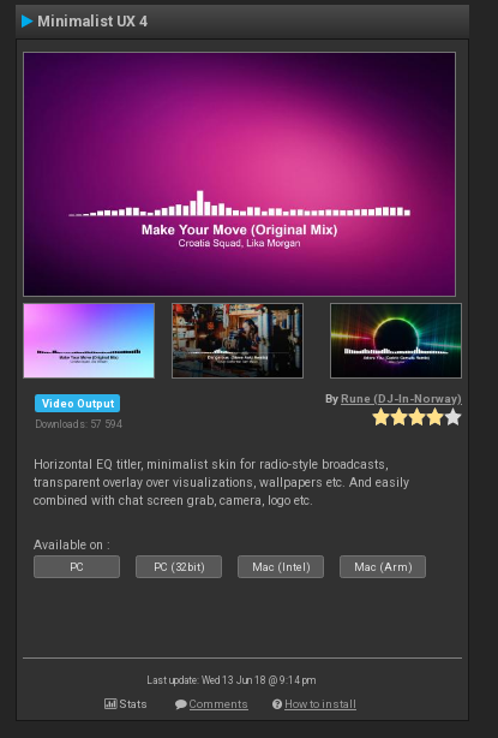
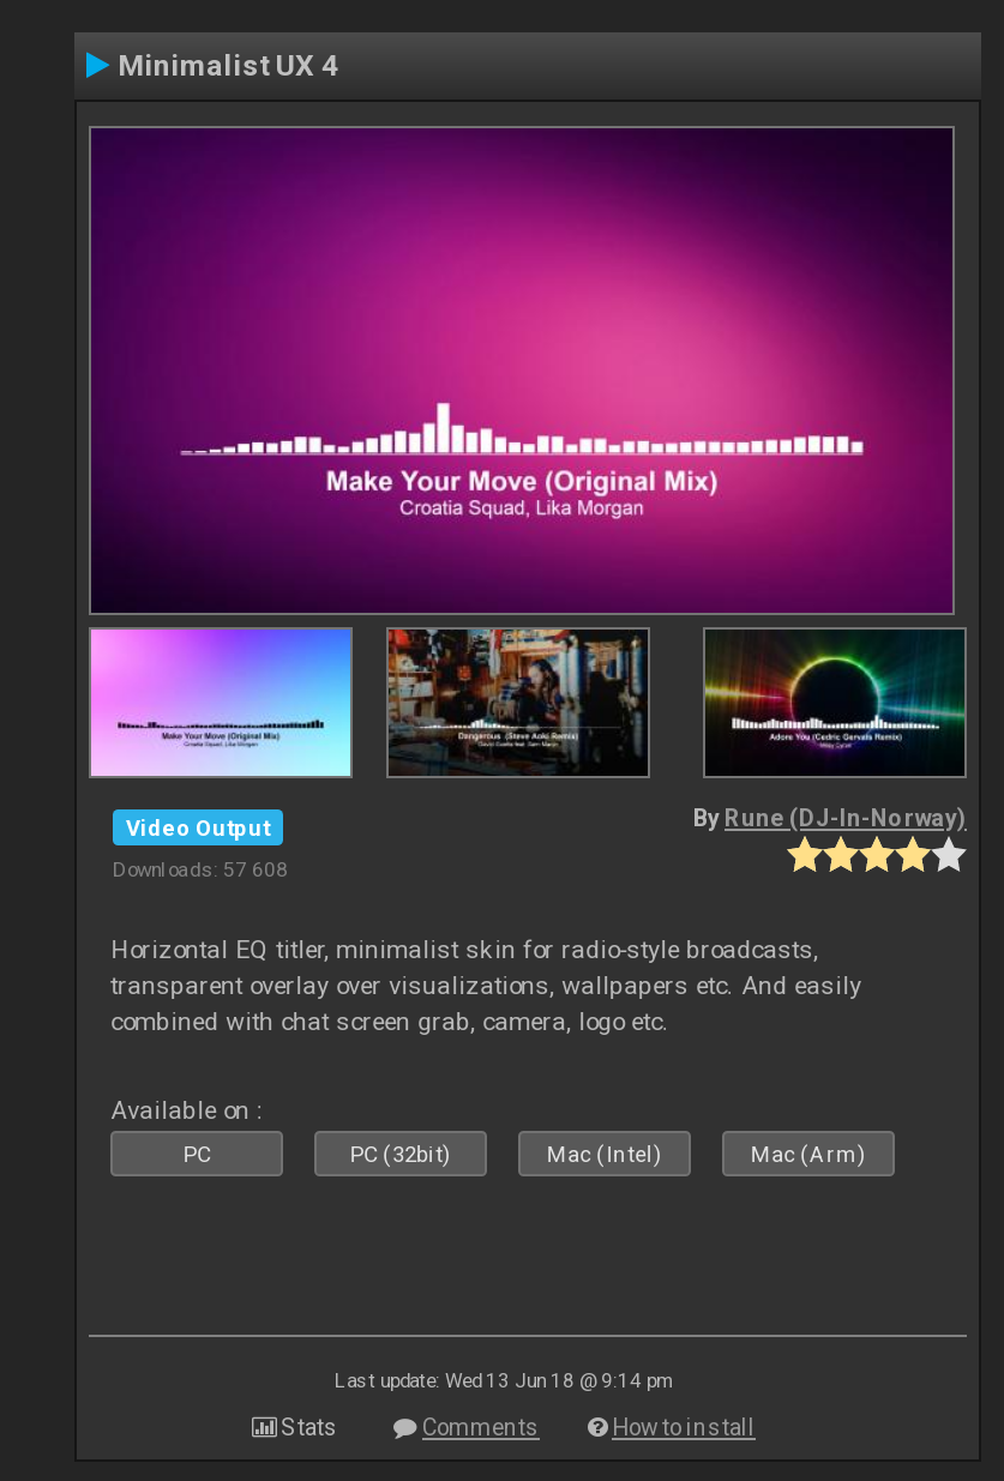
[35,419,122,431] Downloads: 57 594 -> [113,859,288,883] Downloads: 57 608

